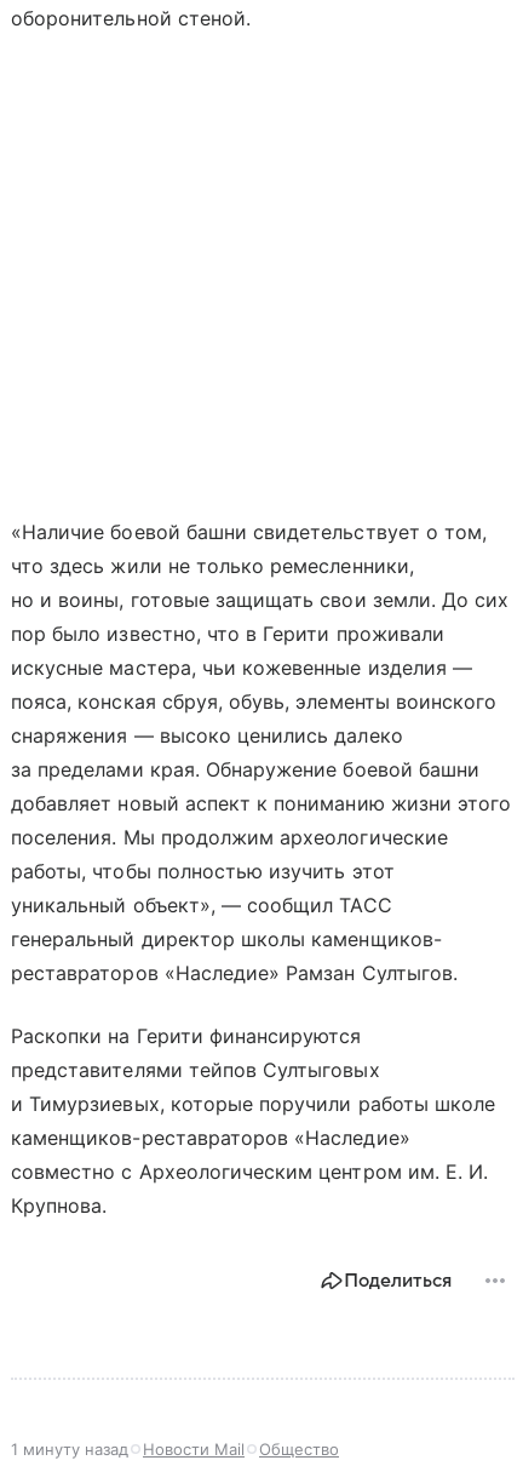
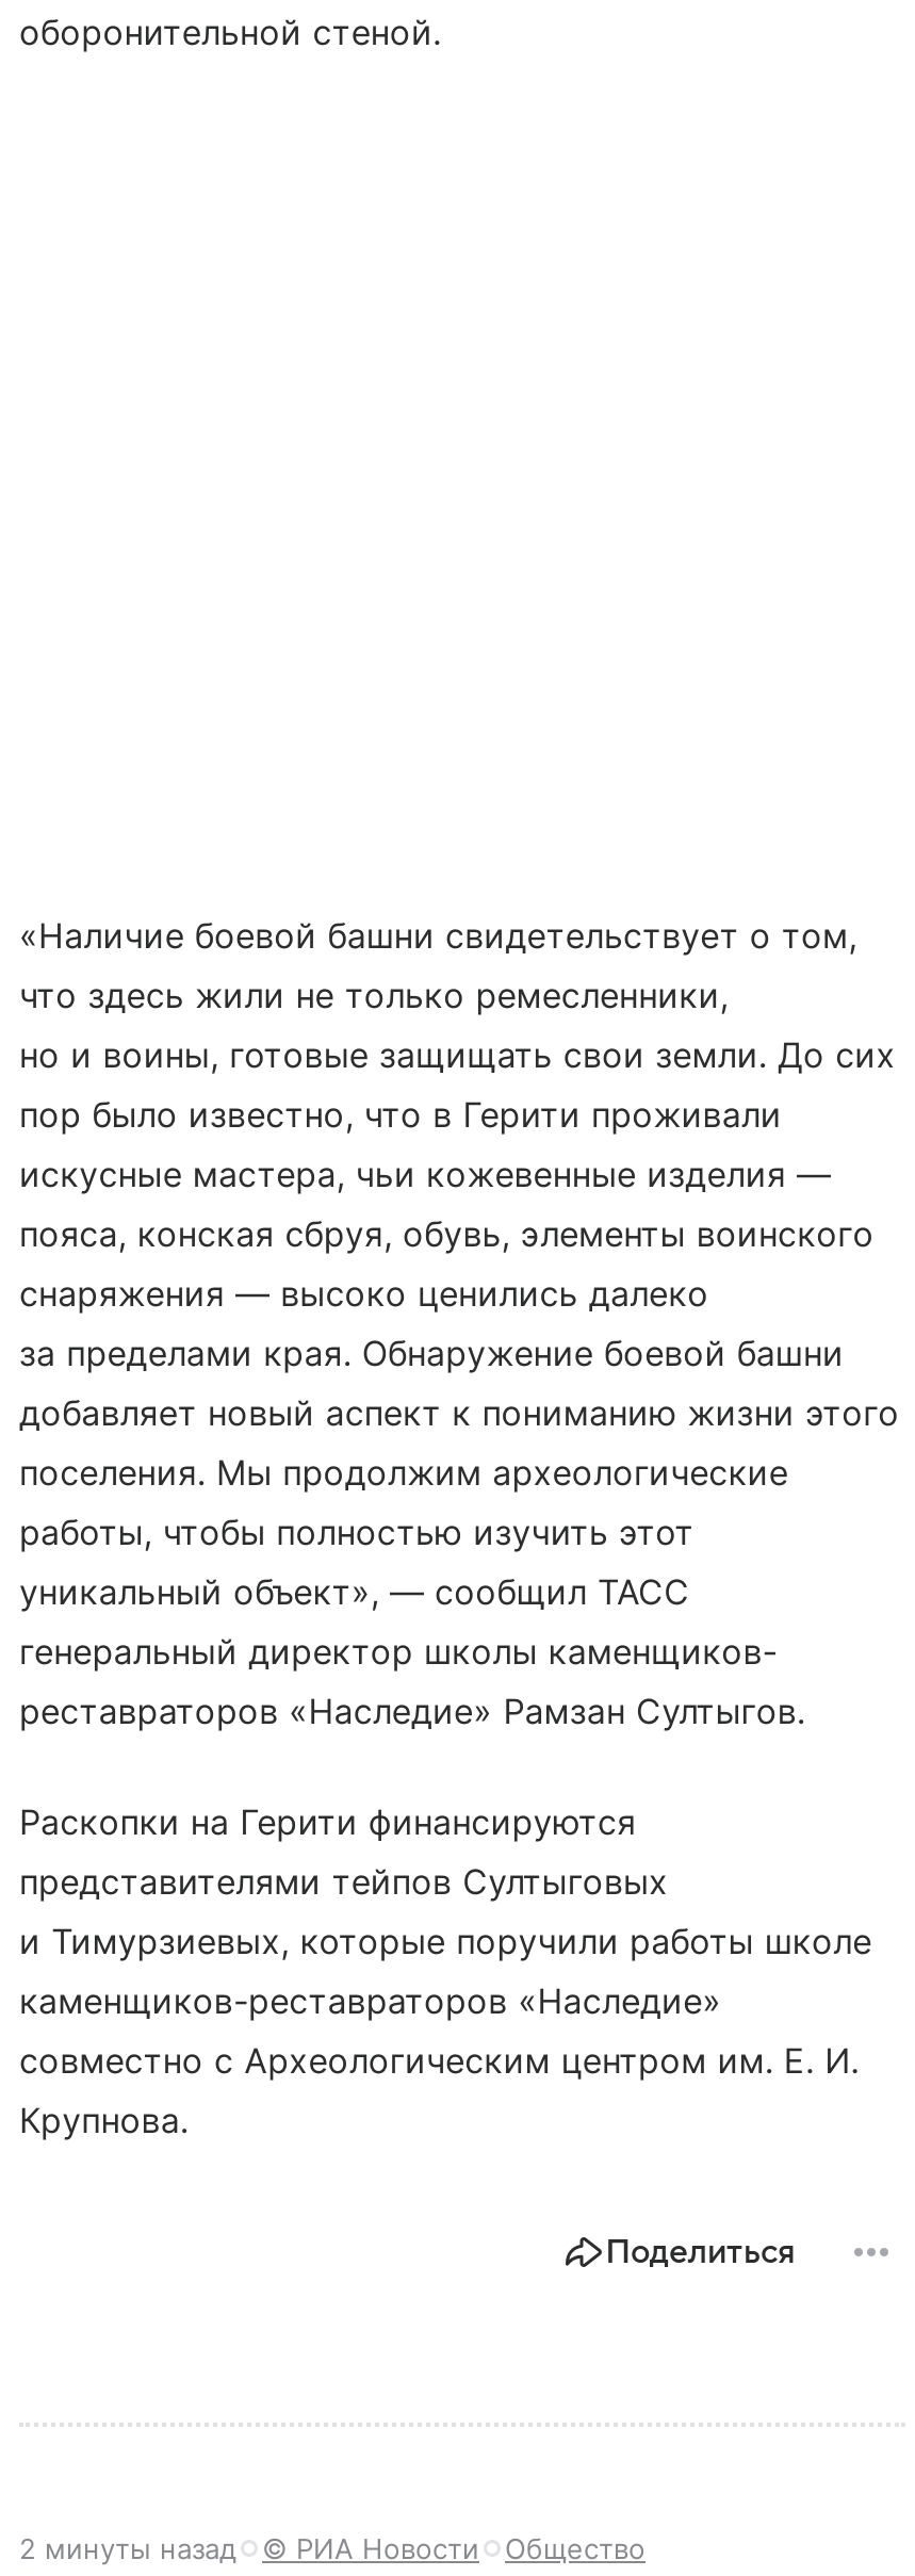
[11,1439,245,1459] 1 минуту назад | Новости Mail -> [19,2531,479,2565] 2 минуты назад | © РИА Новости

